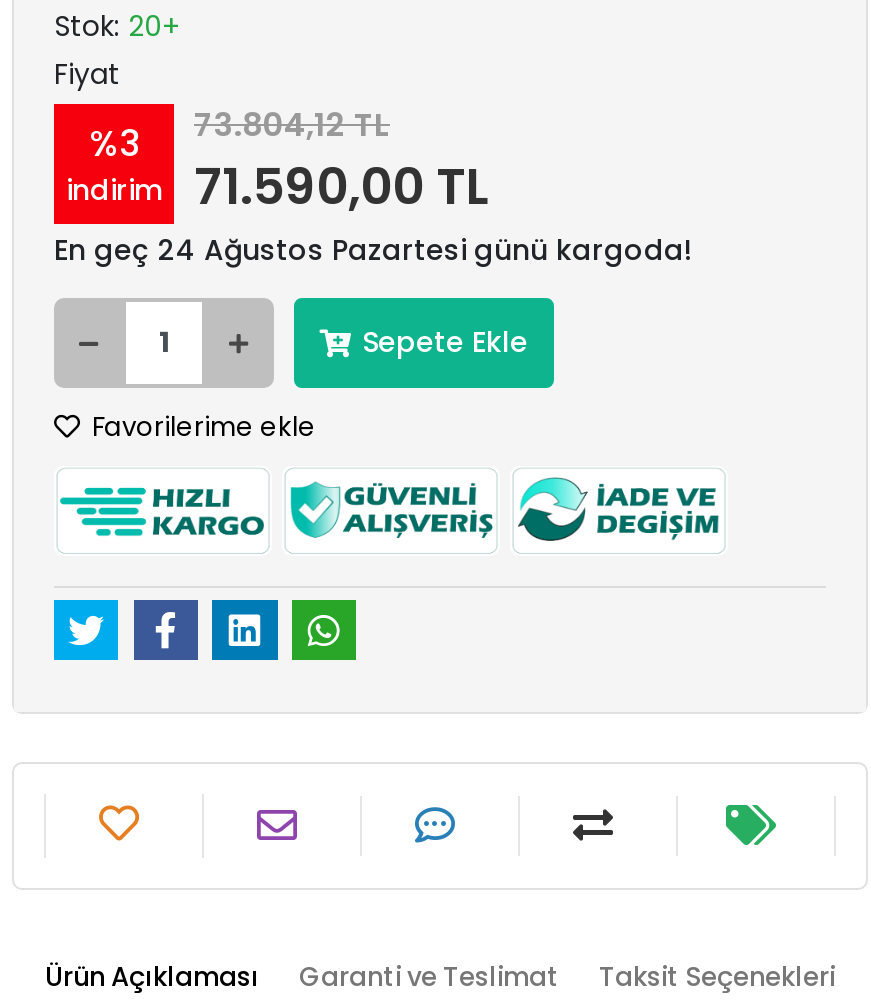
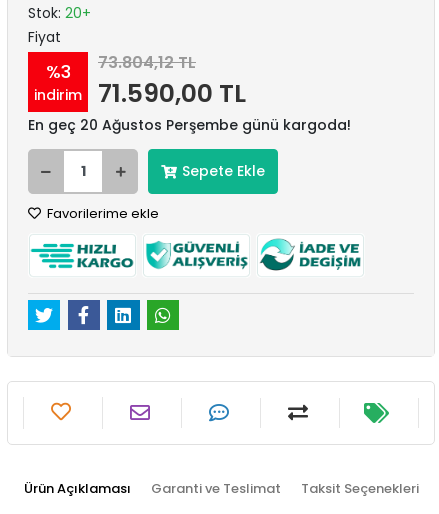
[54,230,692,270] En geç 24 Ağustos Pazartesi günü kargoda! -> [28,115,351,135] En geç 20 Ağustos Perşembe günü kargoda!

